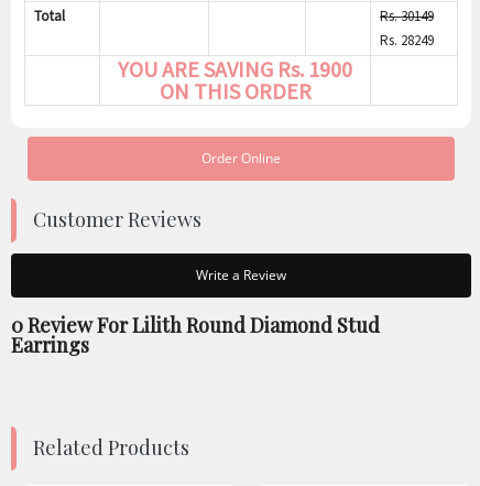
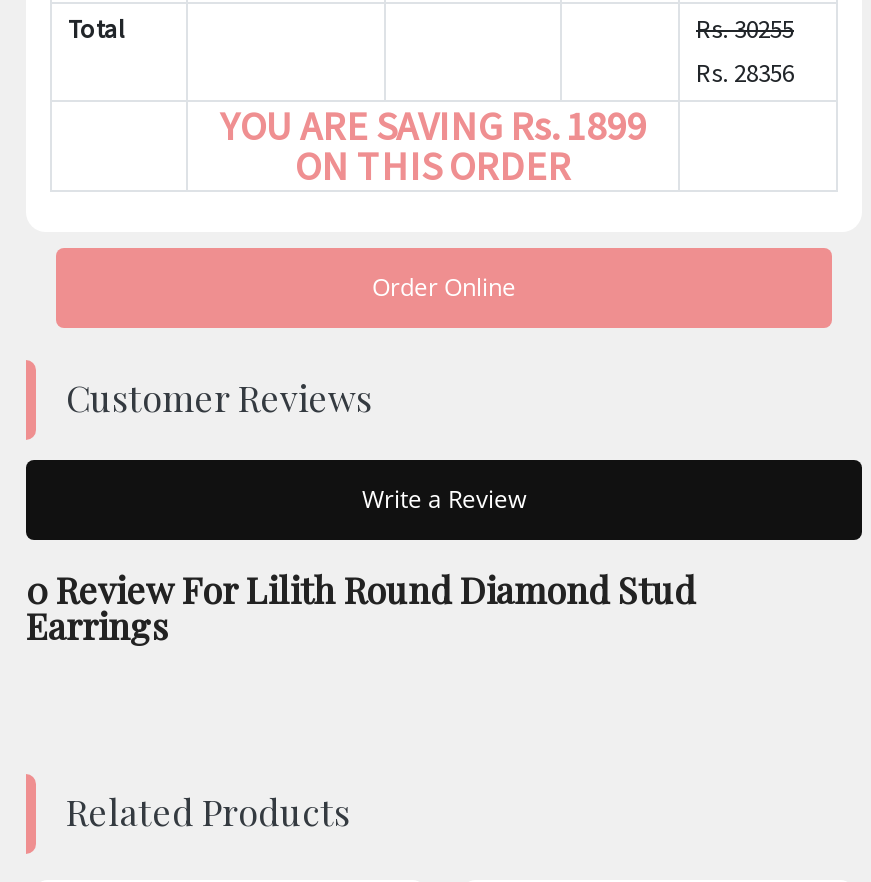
[380,7,434,26] Rs. 30149 -> [696,12,794,46] Rs. 30255
[380,31,434,50] Rs. 28249 -> [696,56,794,90] Rs. 28356
[118,55,352,83] YOU ARE SAVINGRs. 1900 -> [220,100,646,150] YOU ARE SAVINGRs. 1899

